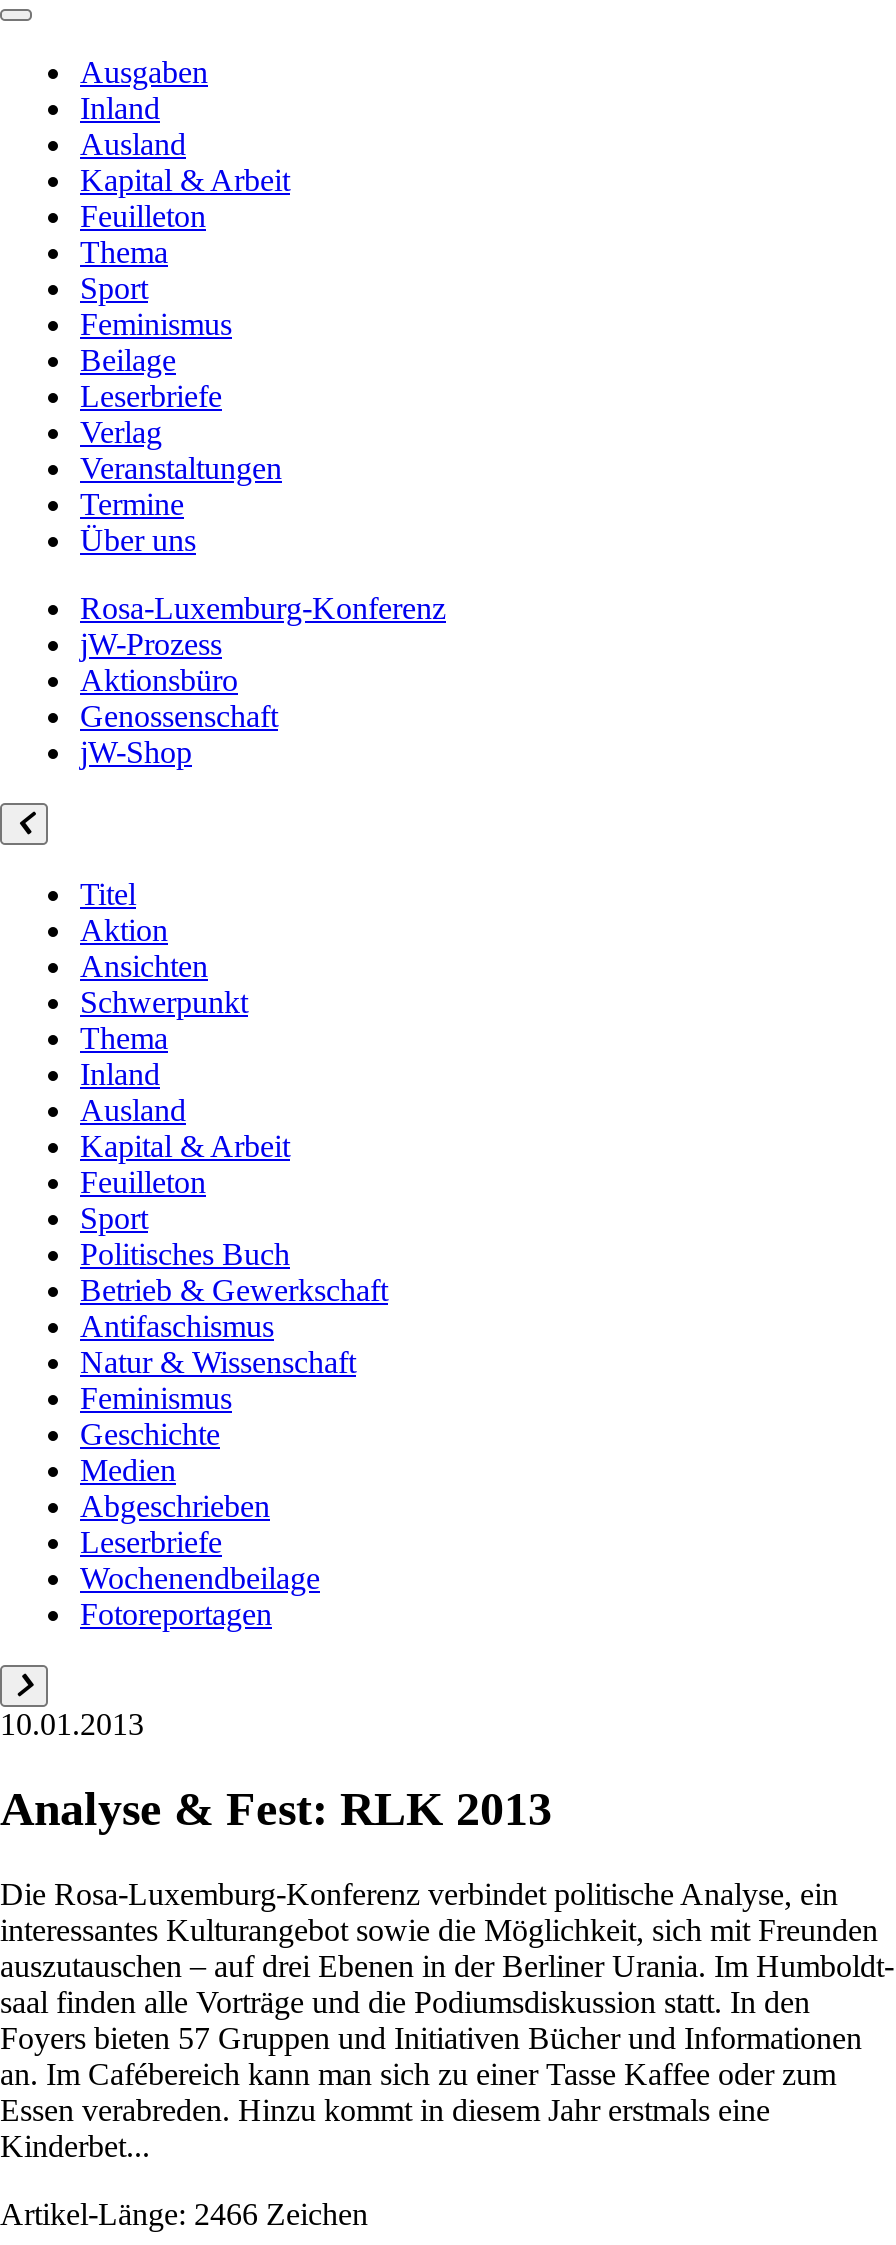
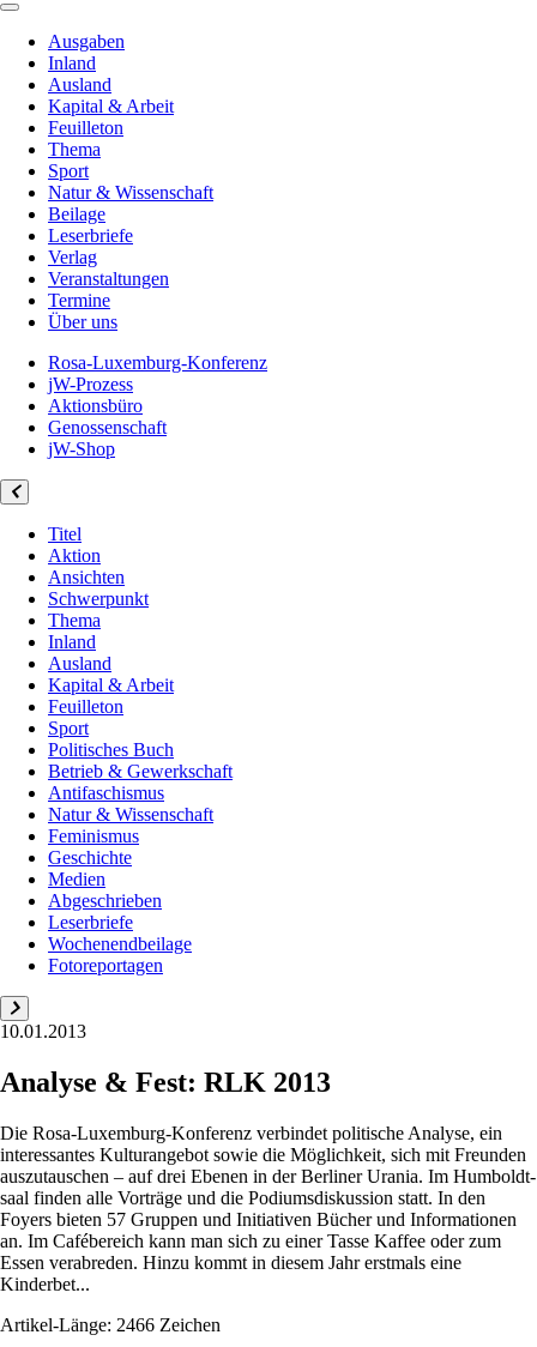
[80,307,232,341] Feminismus -> [48,182,213,203] Natur & Wissenschaft

